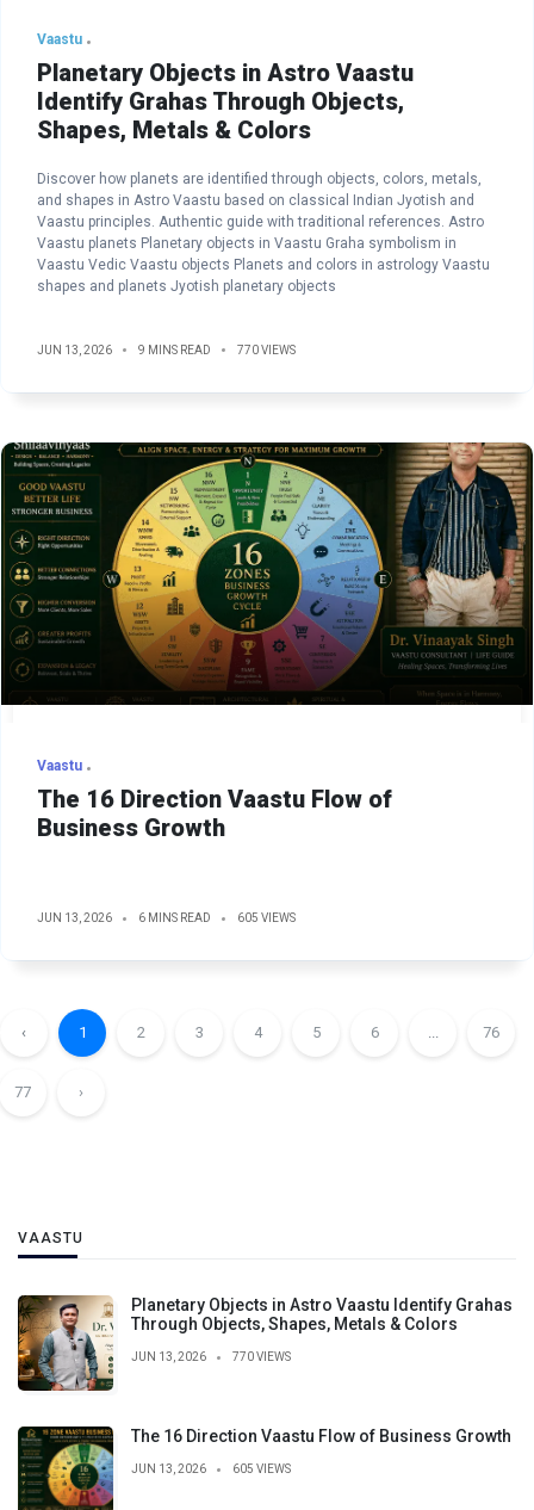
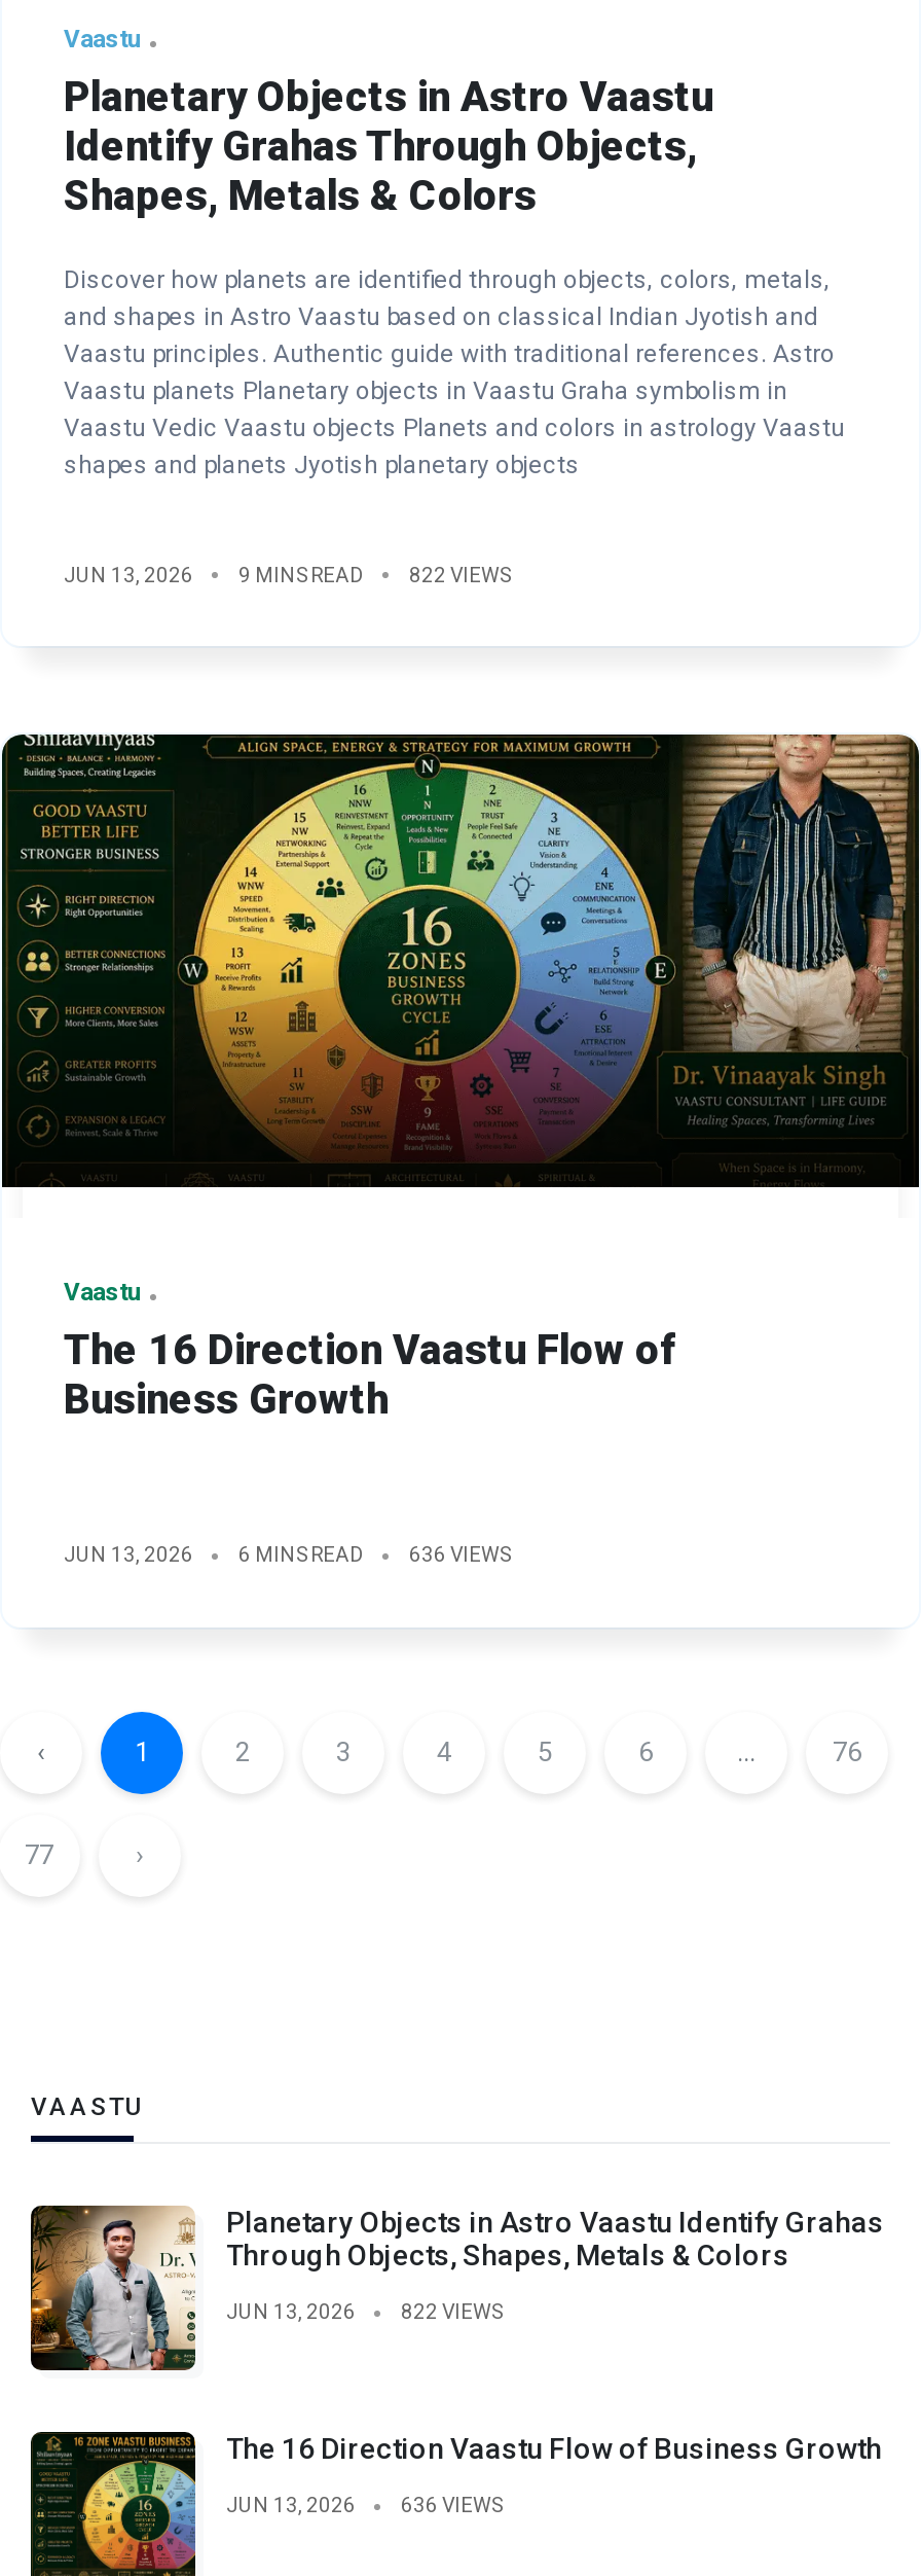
[37,343,296,356] JUN 13, 2026 9 MINS READ 770 VIEWS -> [64,563,510,586] JUN 13, 2026 9 MINS READ 822 VIEWS
[37,911,296,924] JUN 13, 2026 6 MINS READ 605 VIEWS -> [64,1543,510,1566] JUN 13, 2026 6 MINS READ 636 VIEWS
[131,1350,291,1363] JUN 13, 2026 770 VIEWS -> [226,2300,502,2323] JUN 13, 2026 822 VIEWS
[131,1462,291,1476] JUN 13, 2026 605 VIEWS -> [226,2494,502,2517] JUN 13, 2026 636 VIEWS

